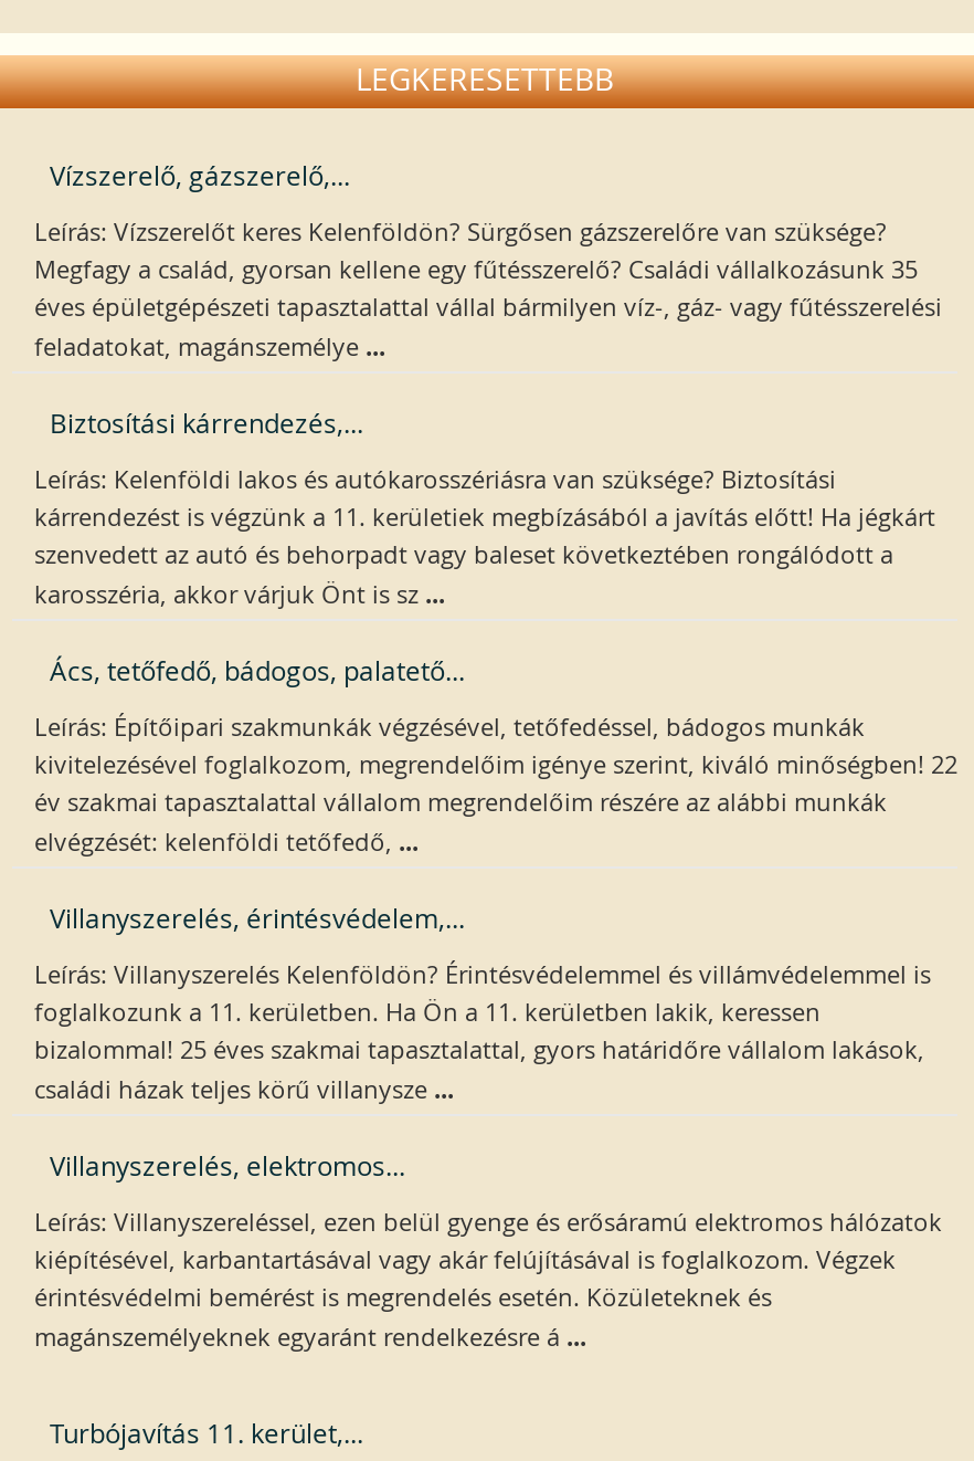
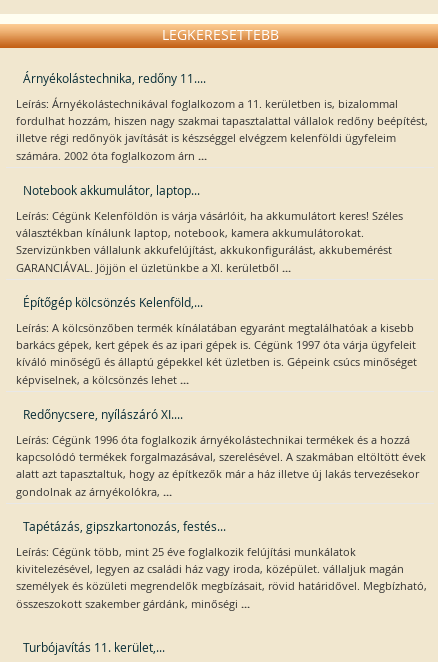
[50,158,350,193] Vízszerelő, gázszerelő,... -> [23,70,206,86] Árnyékolástechnika, redőny 11....
[34,217,942,363] Leírás: Vízszerelőt keres Kelenföldön? Sürgősen gázszerelőre van szüksége? | Megfagy a család, gyorsan kellene egy fűtésszerelő? Családi vállalkozásunk 35 | éves épületgépészeti tapasztalattal vállal bármilyen víz-, gáz- vagy fűtésszerelési | feladatokat, magánszemélye... -> [16,97,428,163] Leírás: Árnyékolástechnikával foglalkozom a 11. kerületben is, bizalommal | fordulhat hozzám, hiszen nagy szakmai tapasztalattal vállalok redőny beépítést, | illetve régi redőnyök javítását is készséggel elvégzem kelenföldi ügyfeleim | számára. 2002 óta foglalkozom árn...
[50,405,363,441] Biztosítási kárrendezés,... -> [23,182,200,198] Notebook akkumulátor, laptop...
[34,465,935,611] Leírás: Kelenföldi lakos és autókarosszériásra van szüksége? Biztosítási | kárrendezést is végzünk a 11. kerületiek megbízásából a javítás előtt! Ha jégkárt | szenvedett az autó és behorpadt vagy baleset következtében rongálódott a | karosszéria, akkor várjuk Önt is sz... -> [16,209,403,275] Leírás: Cégünk Kelenföldön is várja vásárlóit, ha akkumulátort keres! Széles | választékban kínálunk laptop, notebook, kamera akkumulátorokat. | Szervizünkben vállalunk akkufelújítást, akkukonfigurálást, akkubemérést | GARANCIÁVAL. Jöjjön el üzletünkbe a XI. kerületből...
[50,653,465,688] Ács, tetőfedő, bádogos, palatető... -> [23,294,203,310] Építőgép kölcsönzés Kelenföld,...
[34,712,957,858] Leírás: Építőipari szakmunkák végzésével, tetőfedéssel, bádogos munkák | kivitelezésével foglalkozom, megrendelőim igénye szerint, kiváló minőségben! 22 | év szakmai tapasztalattal vállalom megrendelőim részére az alábbi munkák | elvégzését: kelenföldi tetőfedő,... -> [16,321,417,387] Leírás: A kölcsönzőben termék kínálatában egyaránt megtalálhatóak a kisebb | barkács gépek, kert gépek és az ipari gépek is. Cégünk 1997 óta várja ügyfeleit | kíváló minőségű és állaptú gépekkel két üzletben is. Gépeink csúcs minőséget | képviselnek, a kölcsönzés lehet...
[50,900,465,936] Villanyszerelés, érintésvédelem,... -> [23,406,183,422] Redőnycsere, nyílászáró XI....
[34,960,931,1106] Leírás: Villanyszerelés Kelenföldön? Érintésvédelemmel és villámvédelemmel is | foglalkozunk a 11. kerületben. Ha Ön a 11. kerületben lakik, keressen | bizalommal! 25 éves szakmai tapasztalattal, gyors határidőre vállalom lakások, | családi házak teljes körű villanysze... -> [16,433,426,499] Leírás: Cégünk 1996 óta foglalkozik árnyékolástechnikai termékek és a hozzá | kapcsolódó termékek forgalmazásával, szerelésével. A szakmában eltöltött évek | alatt azt tapasztaltuk, hogy az építkezők már a ház illetve új lakás tervezésekor | gondolnak az árnyékolókra,...
[50,1148,405,1183] Villanyszerelés, elektromos... -> [23,518,226,534] Tapétázás, gipszkartonozás, festés...
[34,1207,942,1353] Leírás: Villanyszereléssel, ezen belül gyenge és erősáramú elektromos hálózatok | kiépítésével, karbantartásával vagy akár felújításával is foglalkozom. Végzek | érintésvédelmi bemérést is megrendelés esetén. Közületeknek és | magánszemélyeknek egyaránt rendelkezésre á... -> [16,545,427,611] Leírás: Cégünk több, mint 25 éve foglalkozik felújítási munkálatok | kivitelezésével, legyen az családi ház vagy iroda, középület. vállaljuk magán | személyek és közületi megrendelők megbízásait, rövid határidővel. Megbízható, | összeszokott szakember gárdánk, minőségi...

